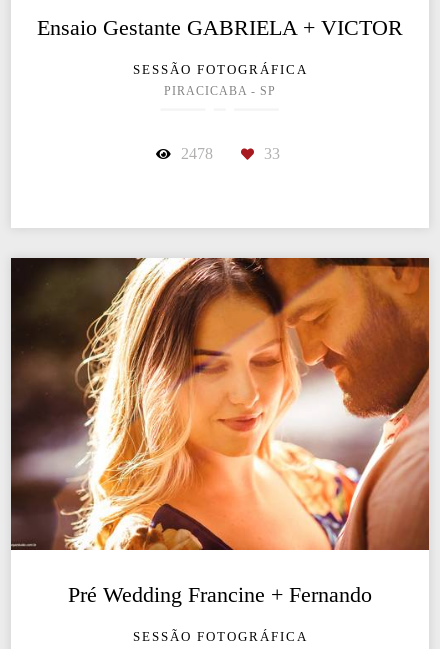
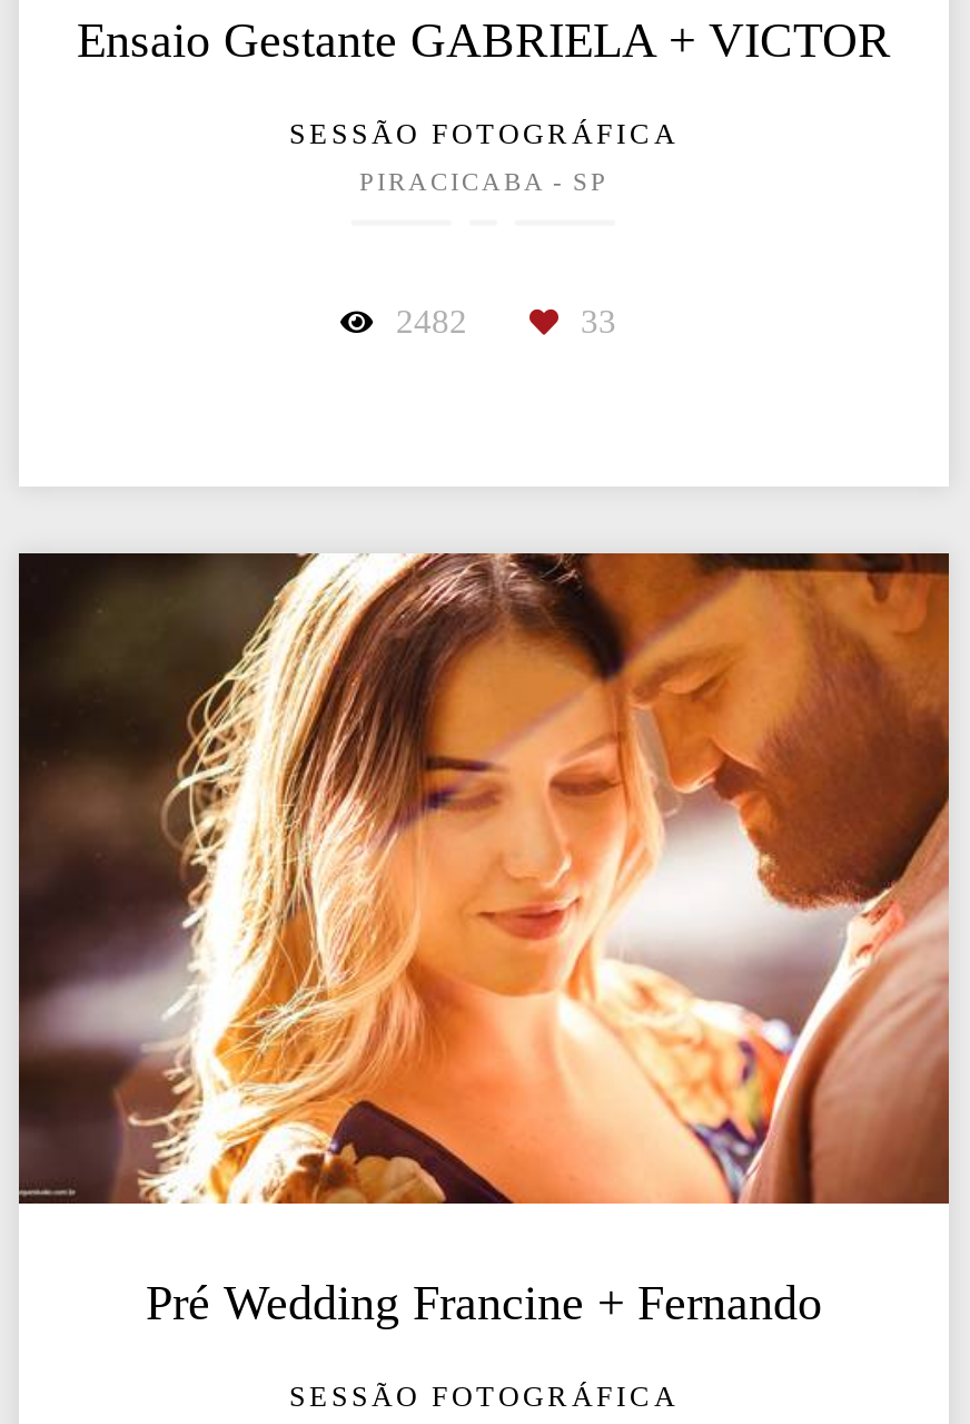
[180,145,212,162] 2478 -> [396,301,467,339] 2482

